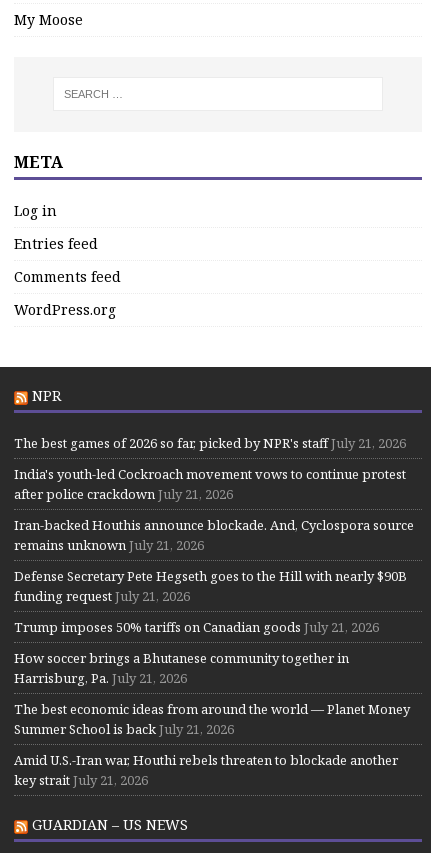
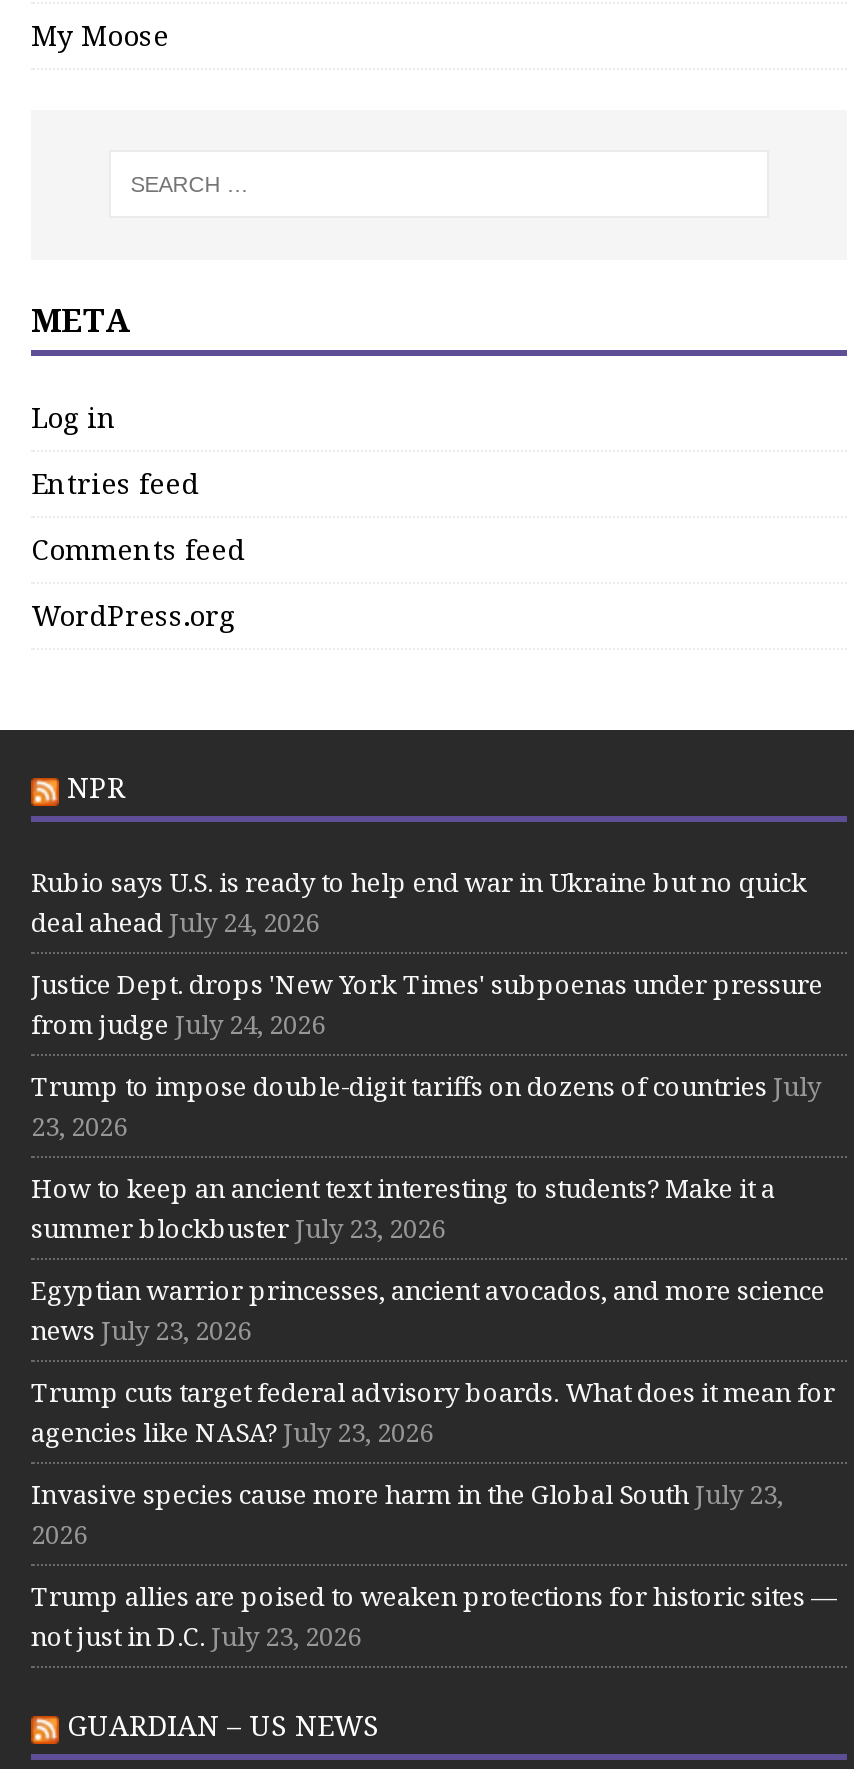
[14,434,406,452] The best games of 2026 so far, picked by NPR's staff July 21, 2026 -> [31,864,807,940] Rubio says U.S. is ready to help end war in Ukraine but no quick | deal ahead July 24, 2026
[14,465,406,503] India's youth-led Cockroach movement vows to continue protest | after police crackdown July 21, 2026 -> [31,966,823,1042] Justice Dept. drops 'New York Times' subpoenas under pressure | from judge July 24, 2026
[14,516,414,554] Iran-backed Houthis announce blockade. And, Cyclospora source | remains unknown July 21, 2026 -> [31,1068,821,1144] Trump to impose double-digit tariffs on dozens of countries July | 23, 2026
[14,567,407,605] Defense Secretary Pete Hegseth goes to the Hill with nearly $90B | funding request July 21, 2026 -> [31,1170,775,1246] How to keep an ancient text interesting to students? Make it a | summer blockbuster July 23, 2026
[14,618,379,636] Trump imposes 50% tariffs on Canadian goods July 21, 2026 -> [31,1272,825,1348] Egyptian warrior princesses, ancient avocados, and more science | news July 23, 2026
[14,649,349,687] How soccer brings a Bhutanese community together in | Harrisburg, Pa. July 21, 2026 -> [31,1374,835,1450] Trump cuts target federal advisory boards. What does it mean for | agencies like NASA? July 23, 2026
[14,700,410,738] The best economic ideas from around the world — Planet Money | Summer School is back July 21, 2026 -> [31,1476,783,1552] Invasive species cause more harm in the Global South July 23, | 2026
[14,751,398,789] Amid U.S.-Iran war, Houthi rebels threaten to blockade another | key strait July 21, 2026 -> [31,1578,837,1654] Trump allies are poised to weaken protections for historic sites — | not just in D.C. July 23, 2026

